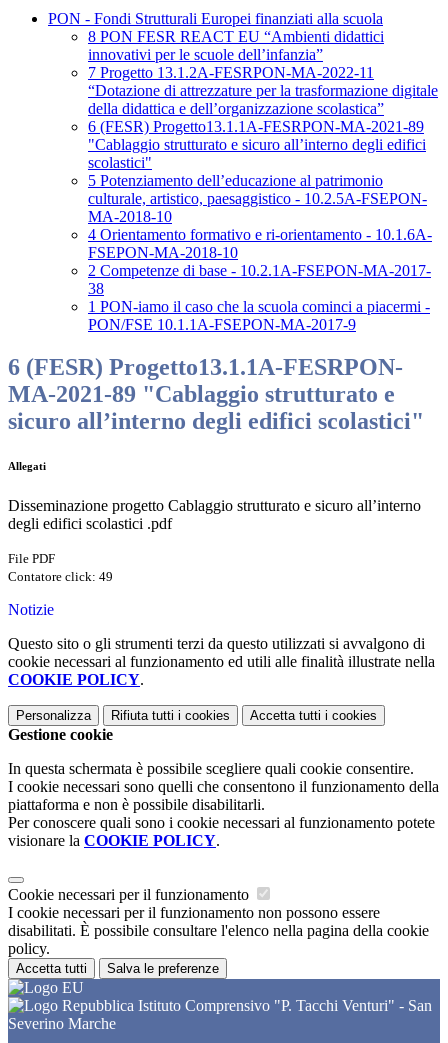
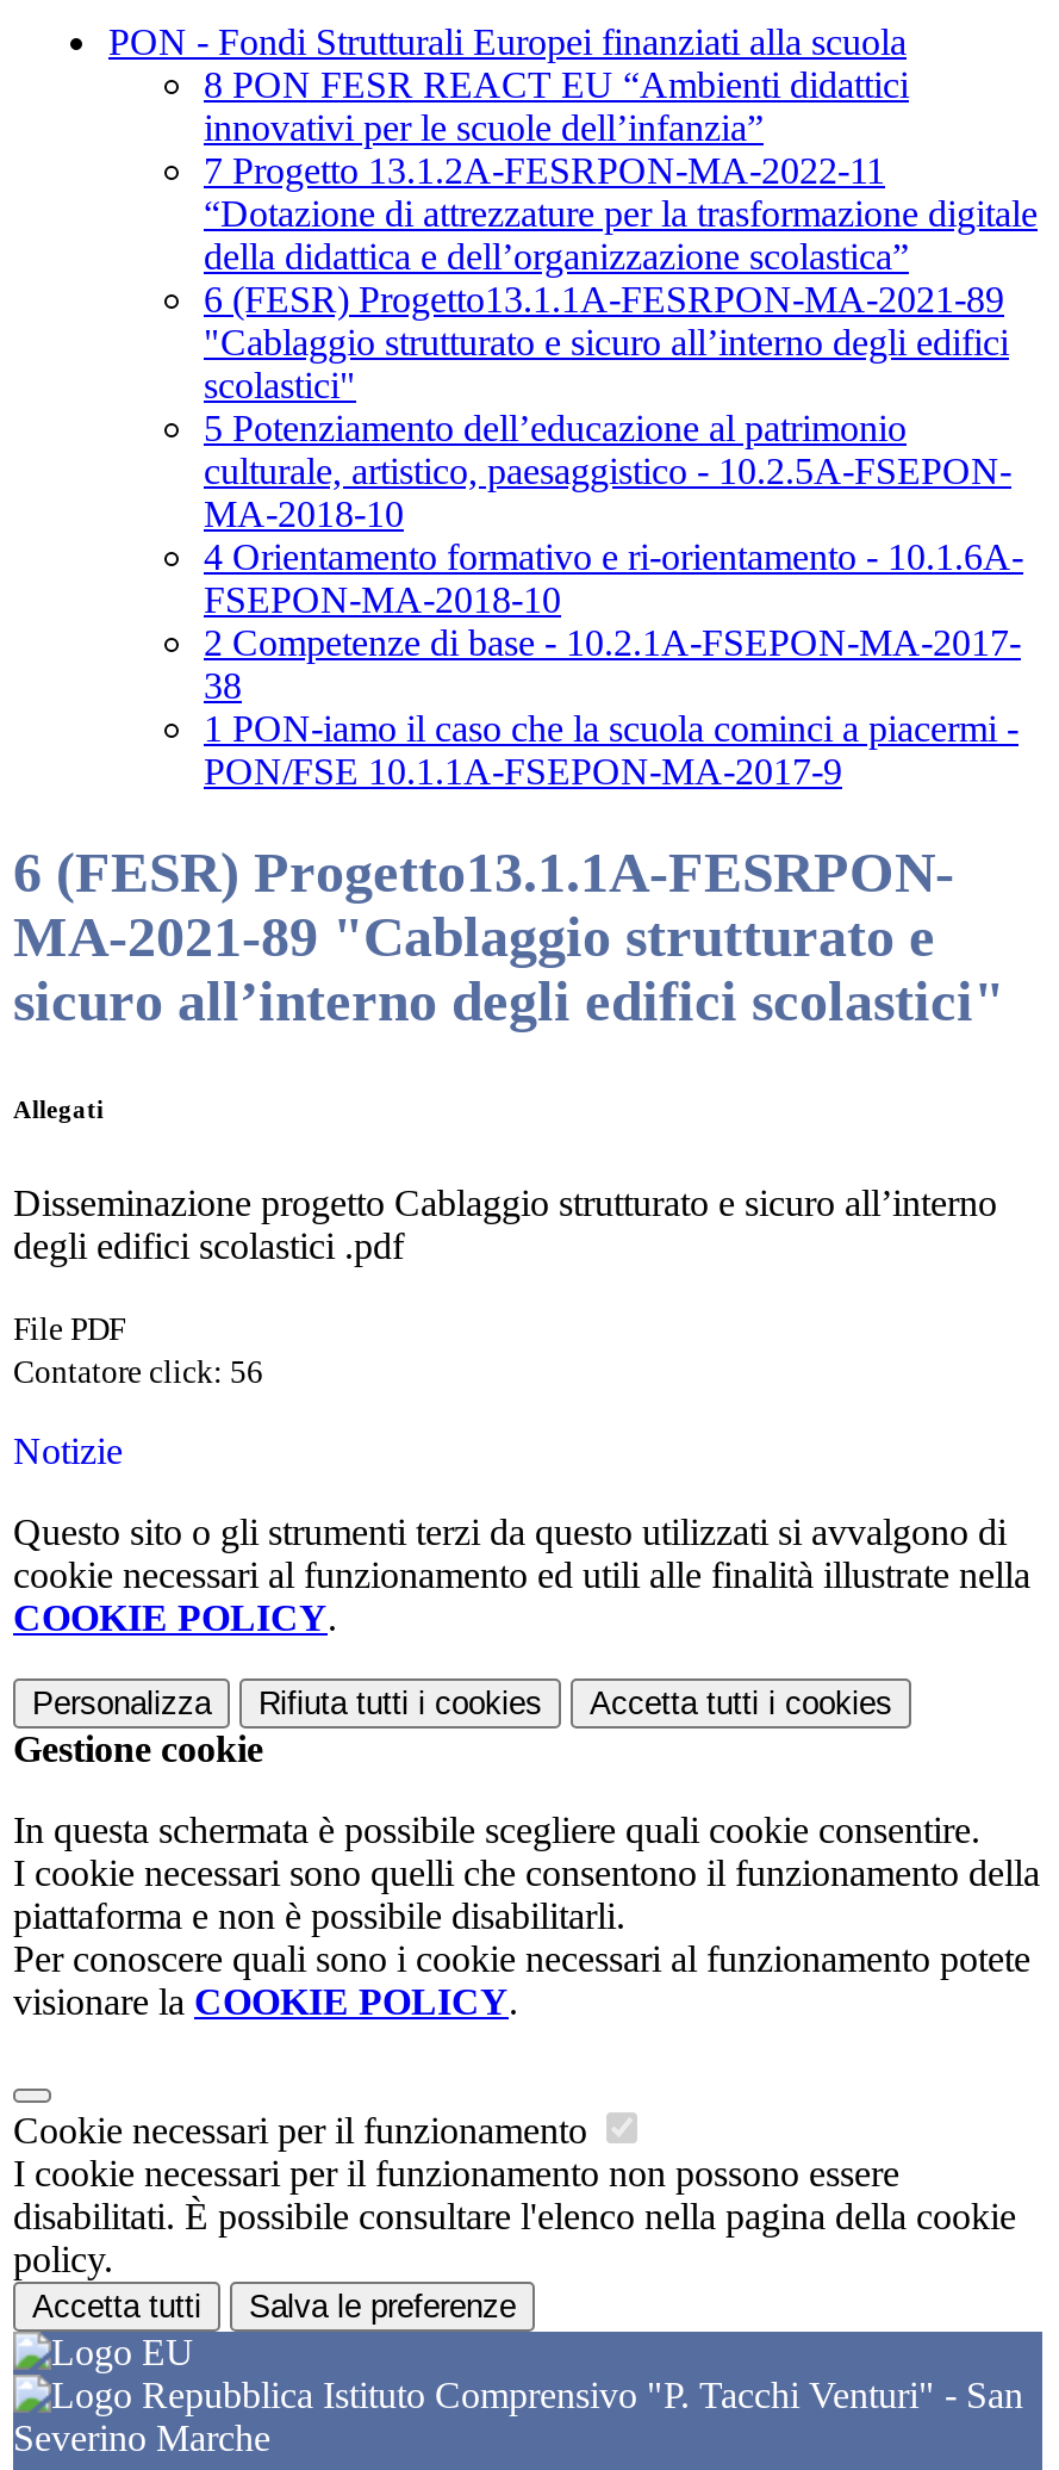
[8,569,113,584] Contatore click: 49 -> [13,1355,263,1390] Contatore click: 56

